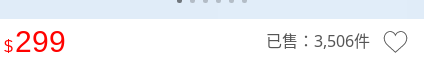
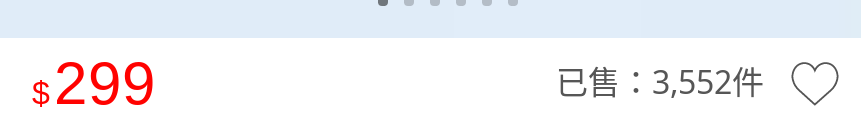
[266,30,370,52] 已售：3,506件 -> [556,60,764,104] 已售：3,552件

